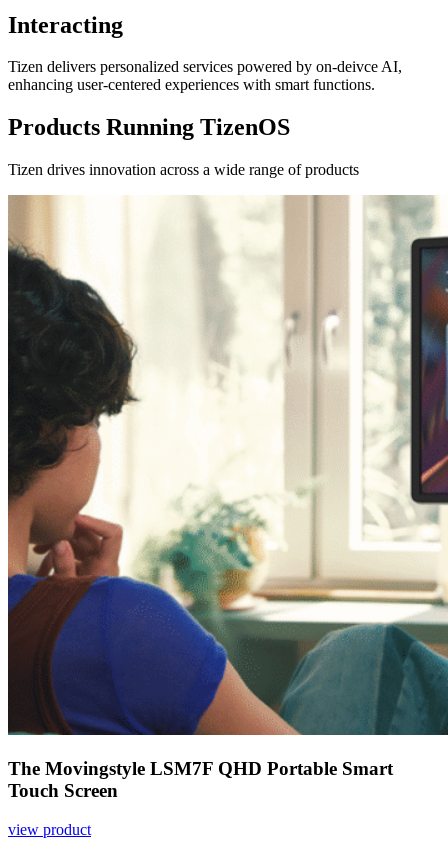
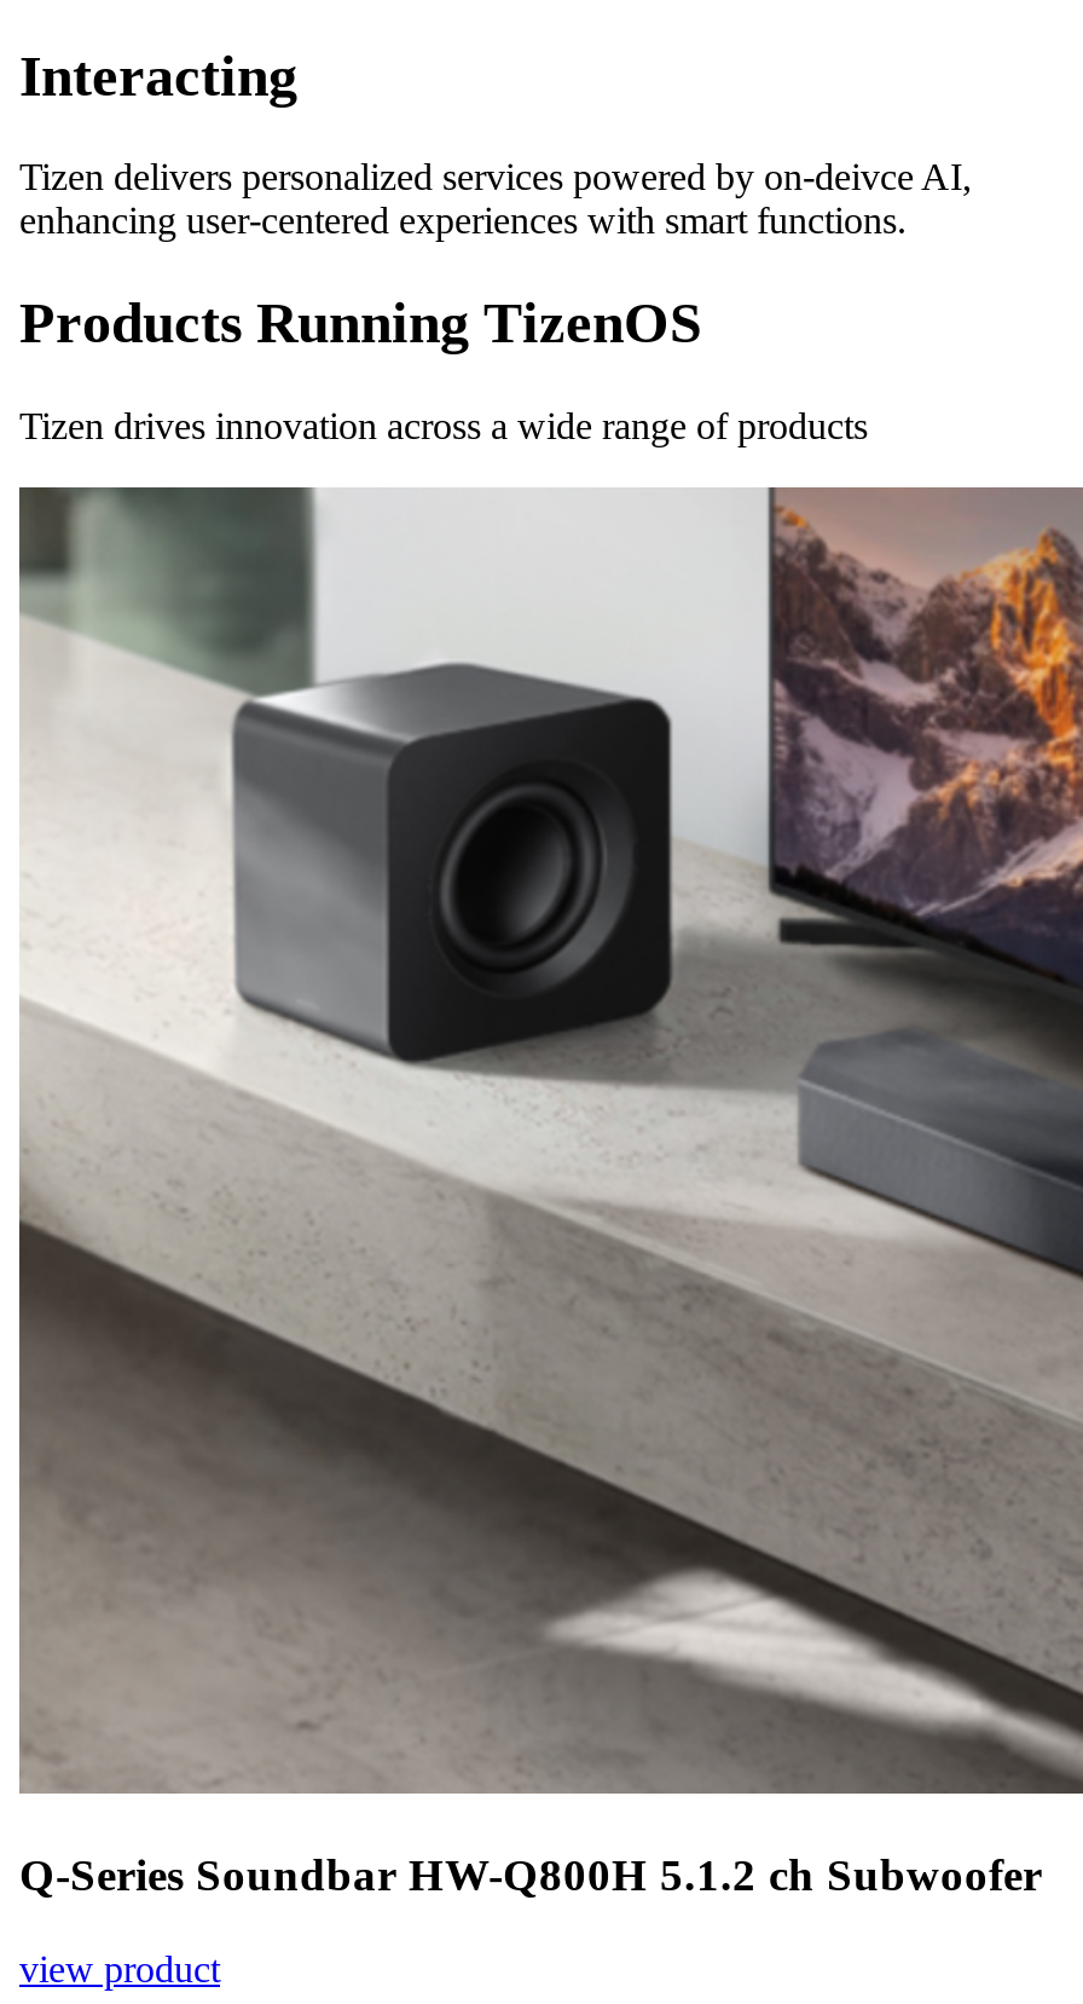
[7,194,445,801] [image] | The Movingstyle LSM7F QHD Portable Smart | Touch Screen -> [17,485,1076,1900] [image] | Q-Series Soundbar HW-Q800H 5.1.2 ch Subwoofer

